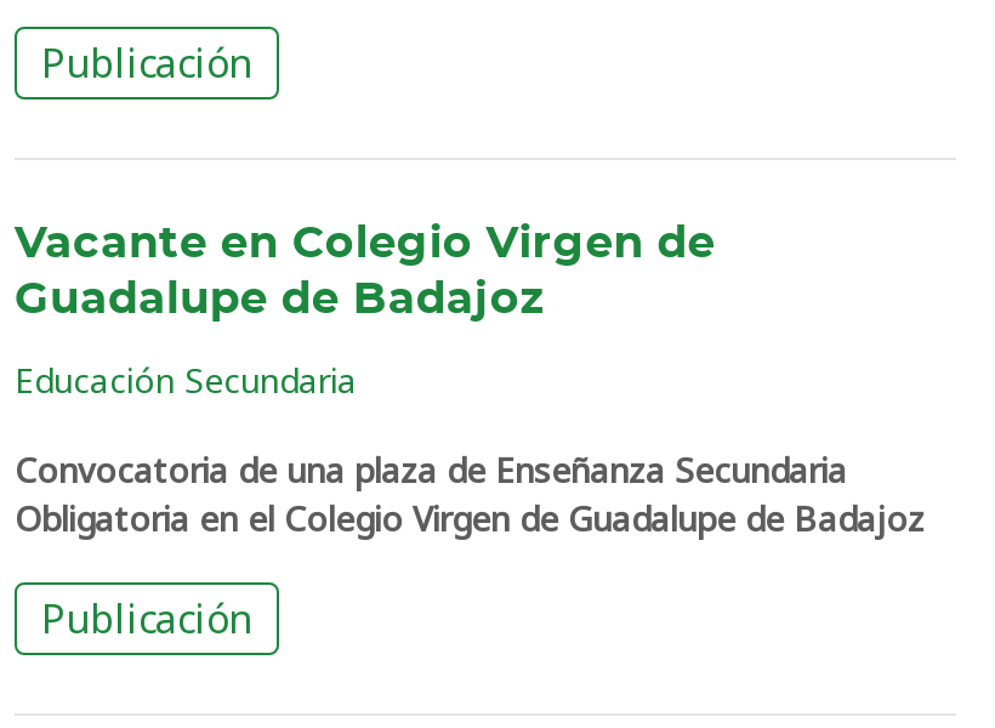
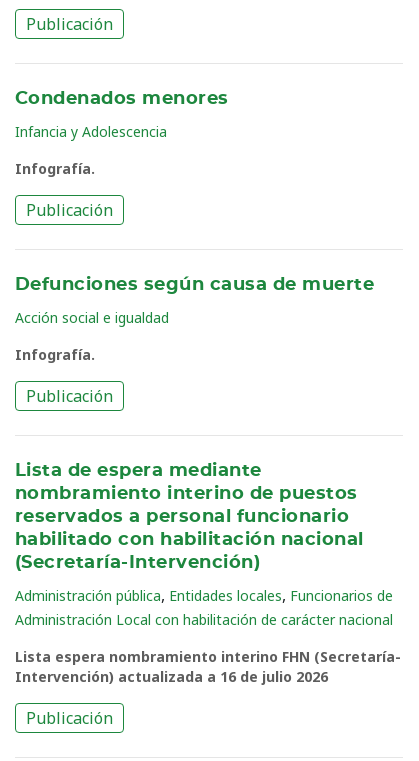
[15,223,925,541] Vacante en Colegio Virgen de | Guadalupe de Badajoz | Educación Secundaria | Convocatoria de una plaza de Enseñanza Secundaria | Obligatoria en el Colegio Virgen de Guadalupe de Badajoz -> [15,90,401,686] Condenados menores | Infancia y Adolescencia | Infografía. | Publicación | Defunciones según causa de muerte | Acción social e igualdad | Infografía. | Publicación | Lista de espera mediante | nombramiento interino de puestos | reservados a personal funcionario | habilitado con habilitación nacional | (Secretaría-Intervención) | Administración pública, Entidades locales, Funcionarios de | Administración Local con habilitación de carácter nacional | Lista espera nombramiento interino FHN (Secretaría- | Intervención) actualizada a 16 de julio 2026

